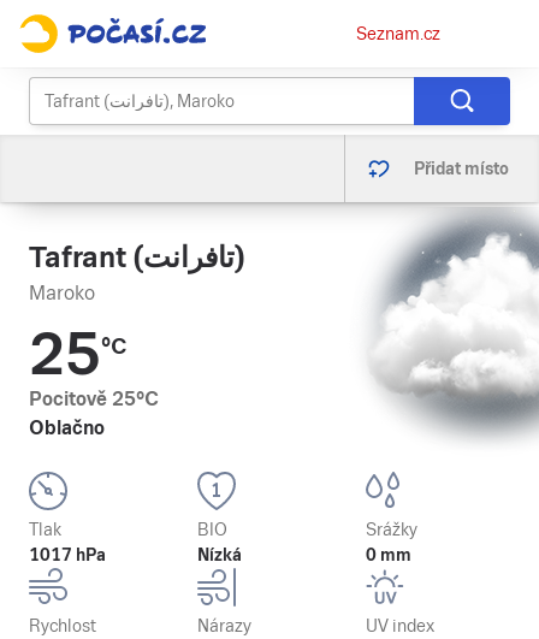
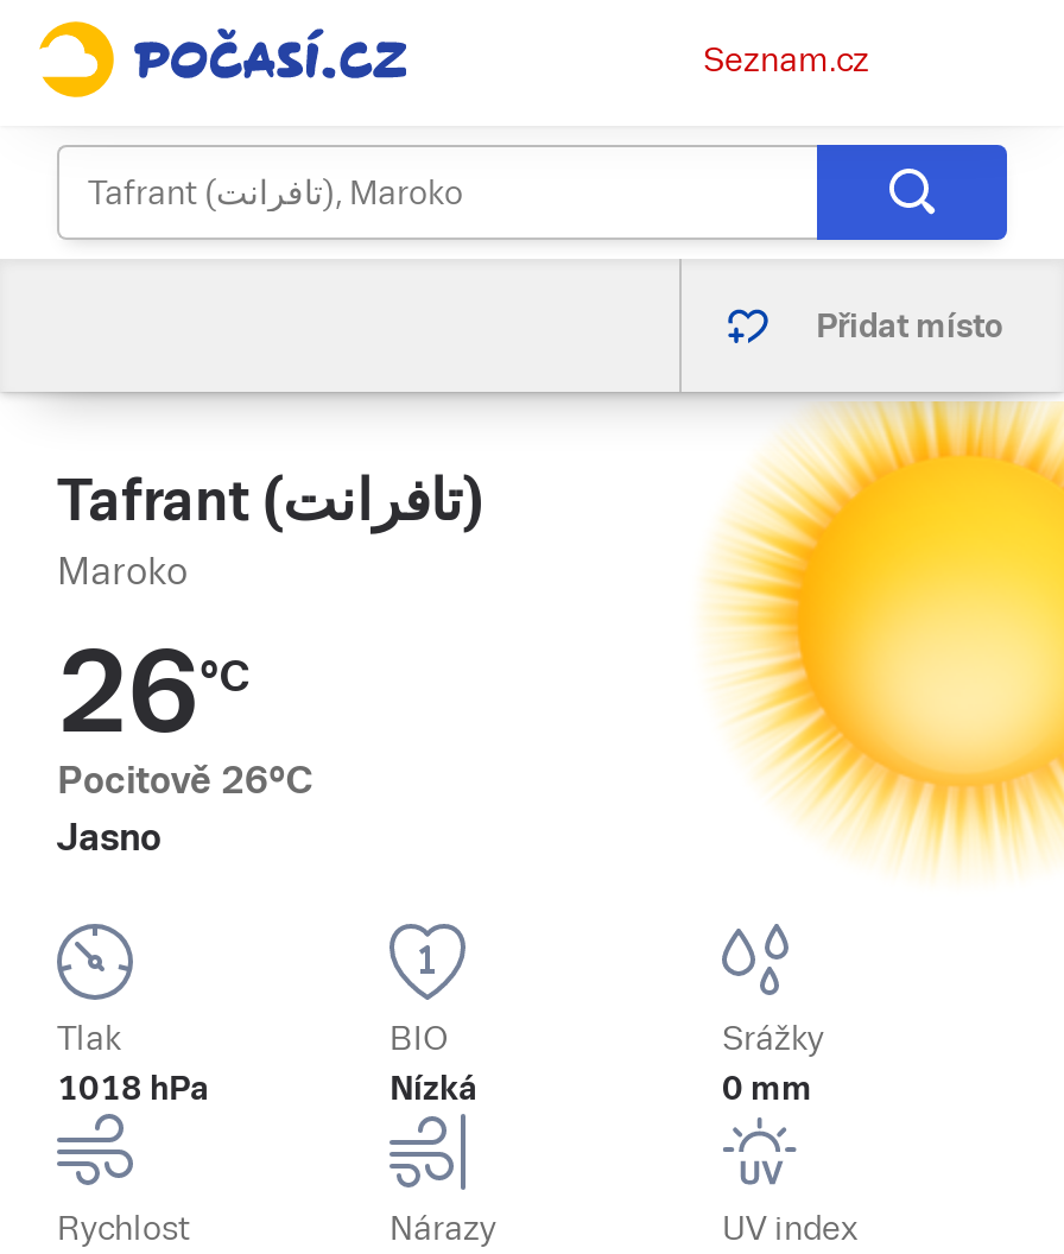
[359,208,535,440] [image] -> [705,401,1057,862] [image]
[29,321,159,439] 25°C | Pocitově 25°C | Oblačno -> [57,627,313,860] 26°C | Pocitově 26°C | Jasno
[29,545,106,564] 1017 hPa -> [57,1069,209,1107] 1018 hPa

